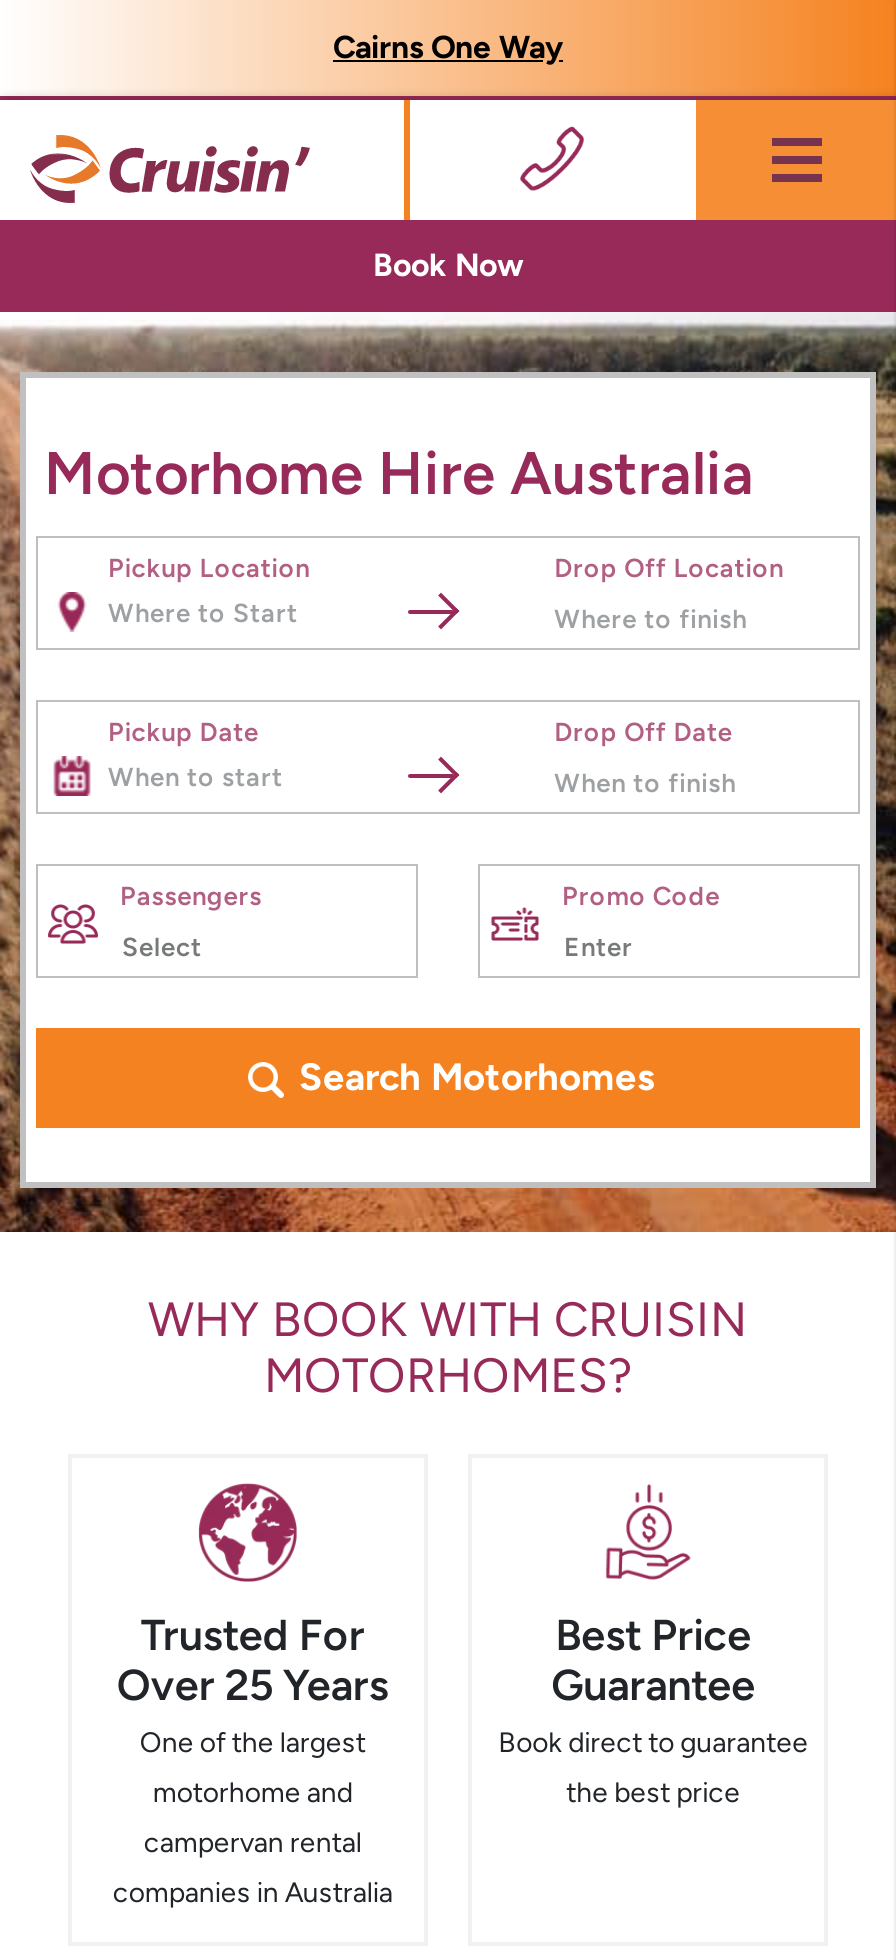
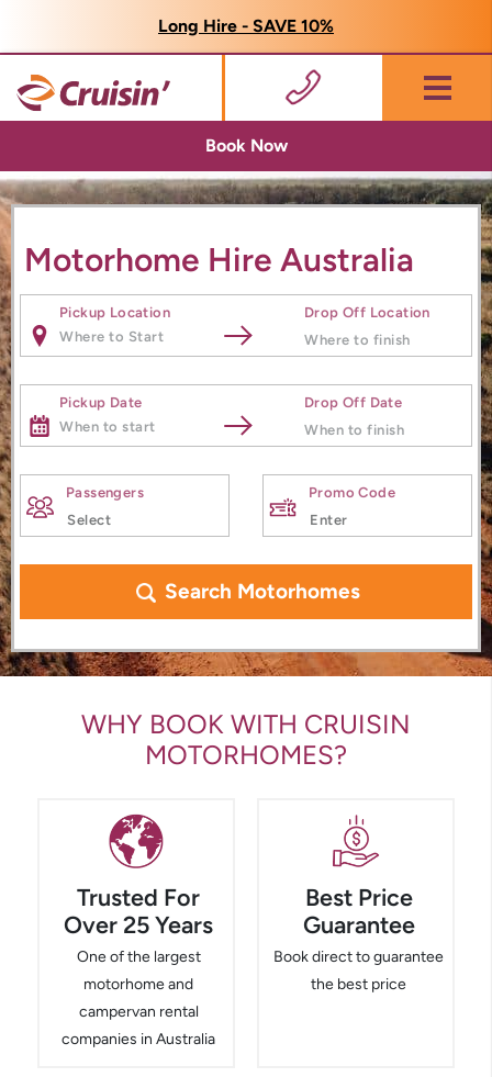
[333,28,563,66] Cairns One Way -> [158,15,334,36] Long Hire - SAVE 10%

